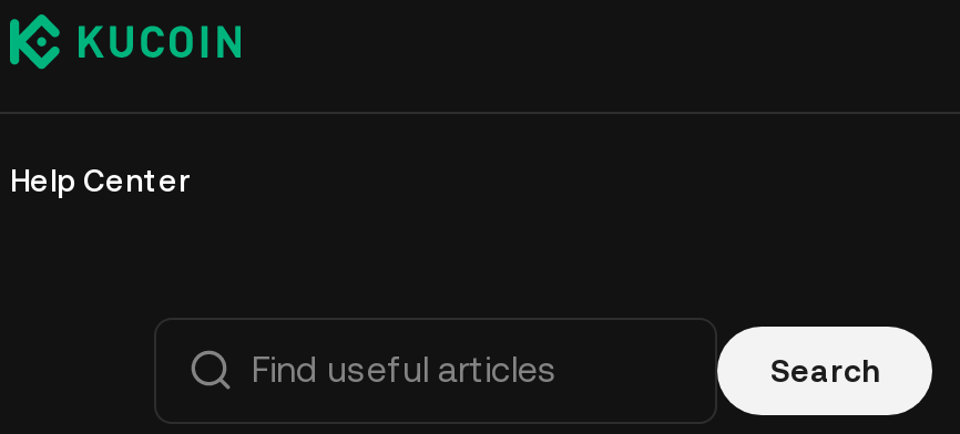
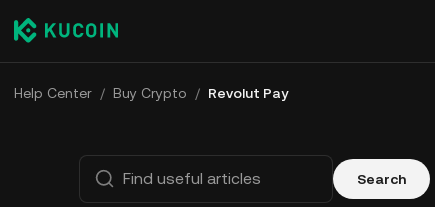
[10,163,190,198] Help Center -> [14,85,288,101] Help Center / Buy Crypto / Revolut Pay

